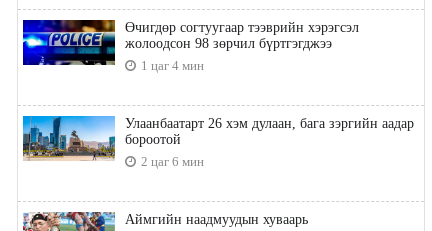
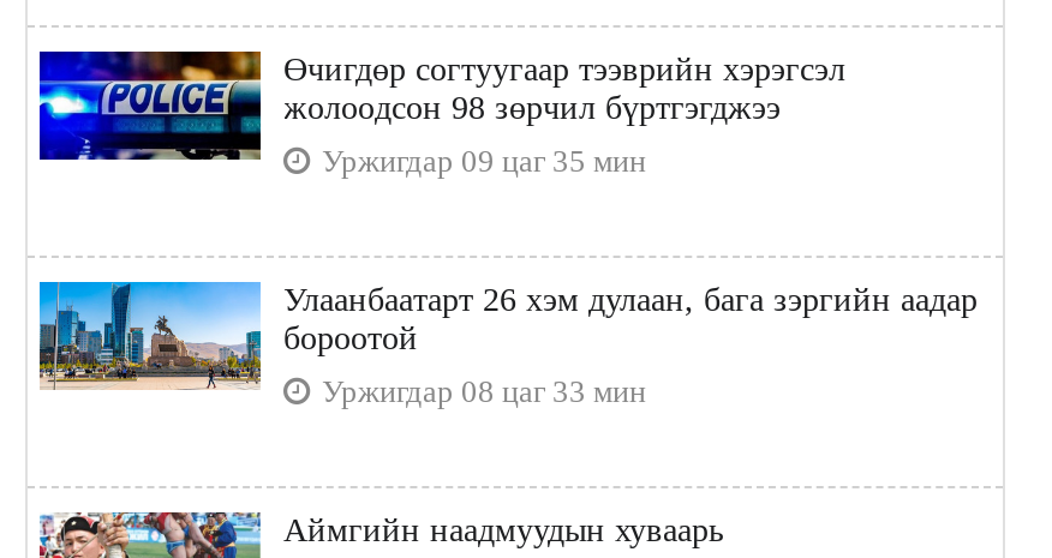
[140,58,203,73] 1 цаг 4 мин -> [322,144,646,180] Уржигдар 09 цаг 35 мин
[140,154,203,169] 2 цаг 6 мин -> [322,374,646,410] Уржигдар 08 цаг 33 мин

